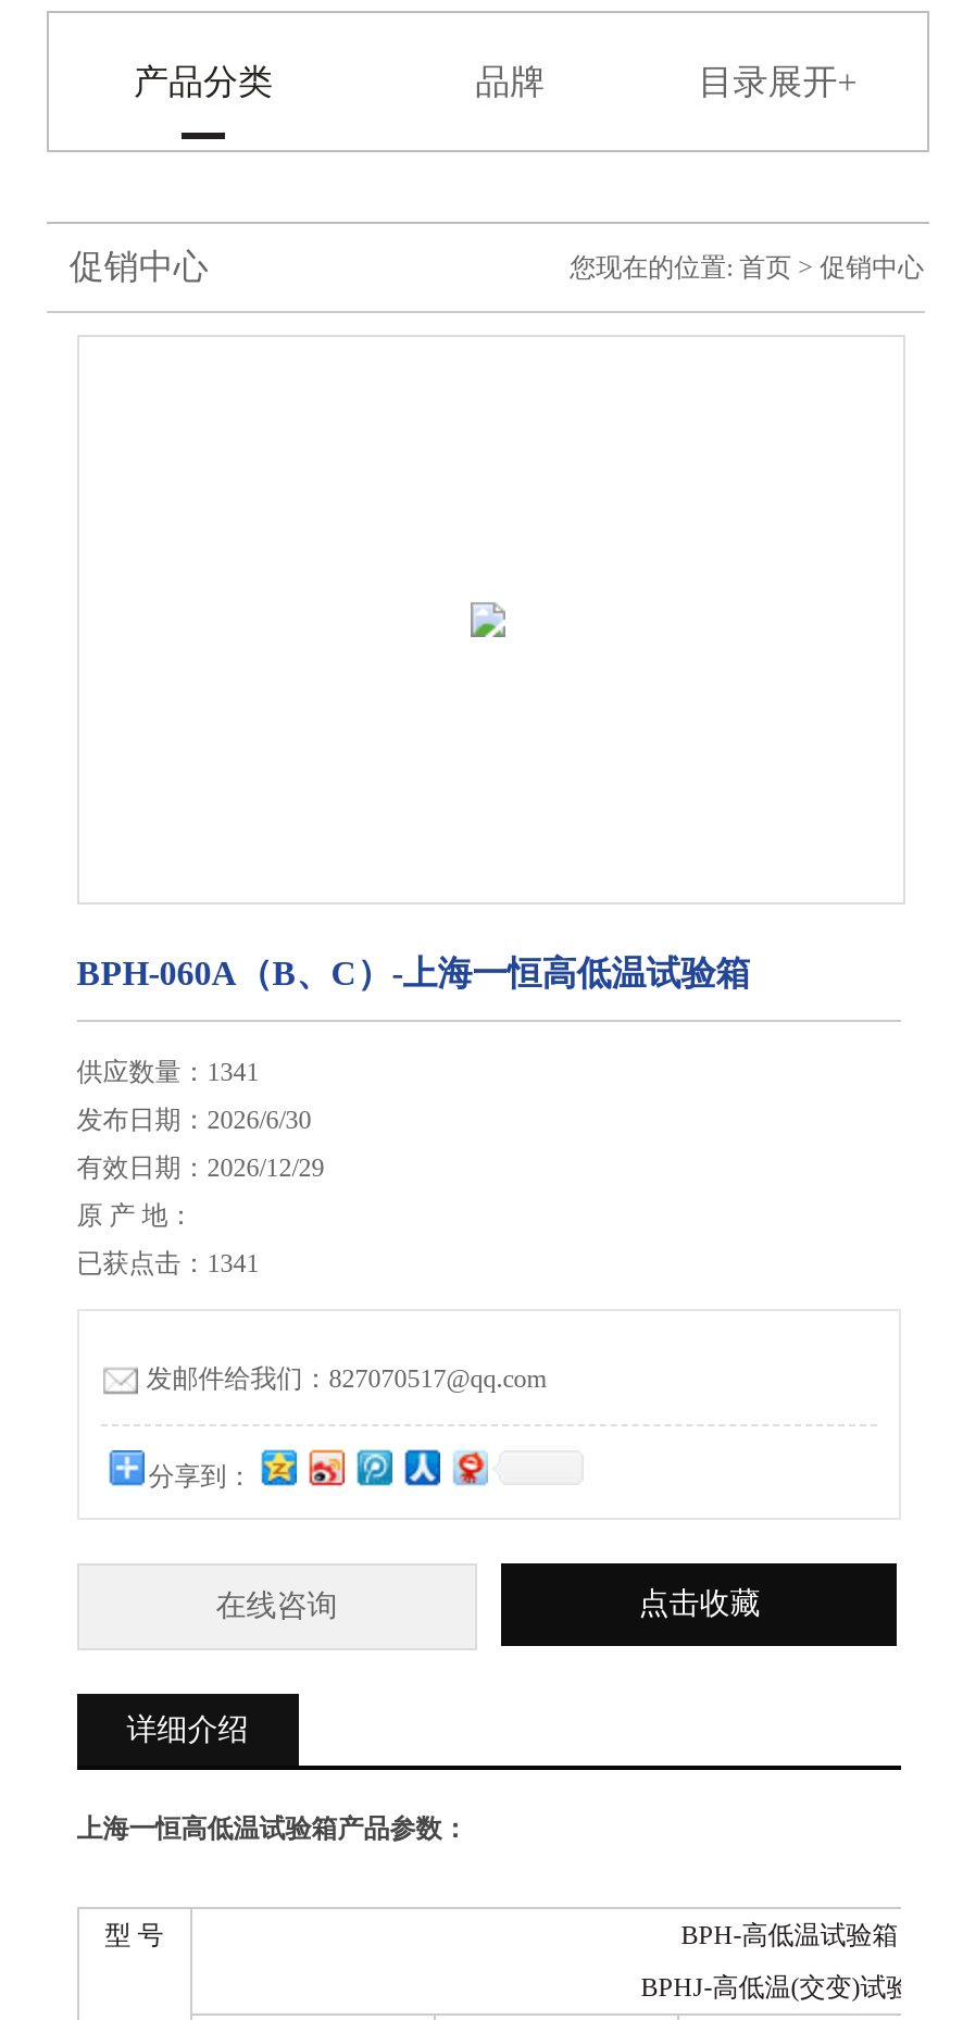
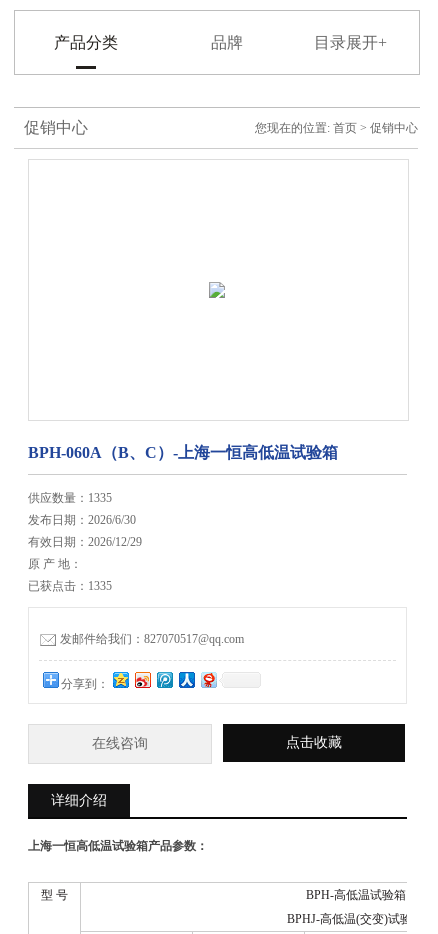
[77,1056,259,1087] 供应数量：1341 -> [28,491,112,505] 供应数量：1335
[77,1248,259,1278] 已获点击：1341 -> [28,579,112,593] 已获点击：1335

